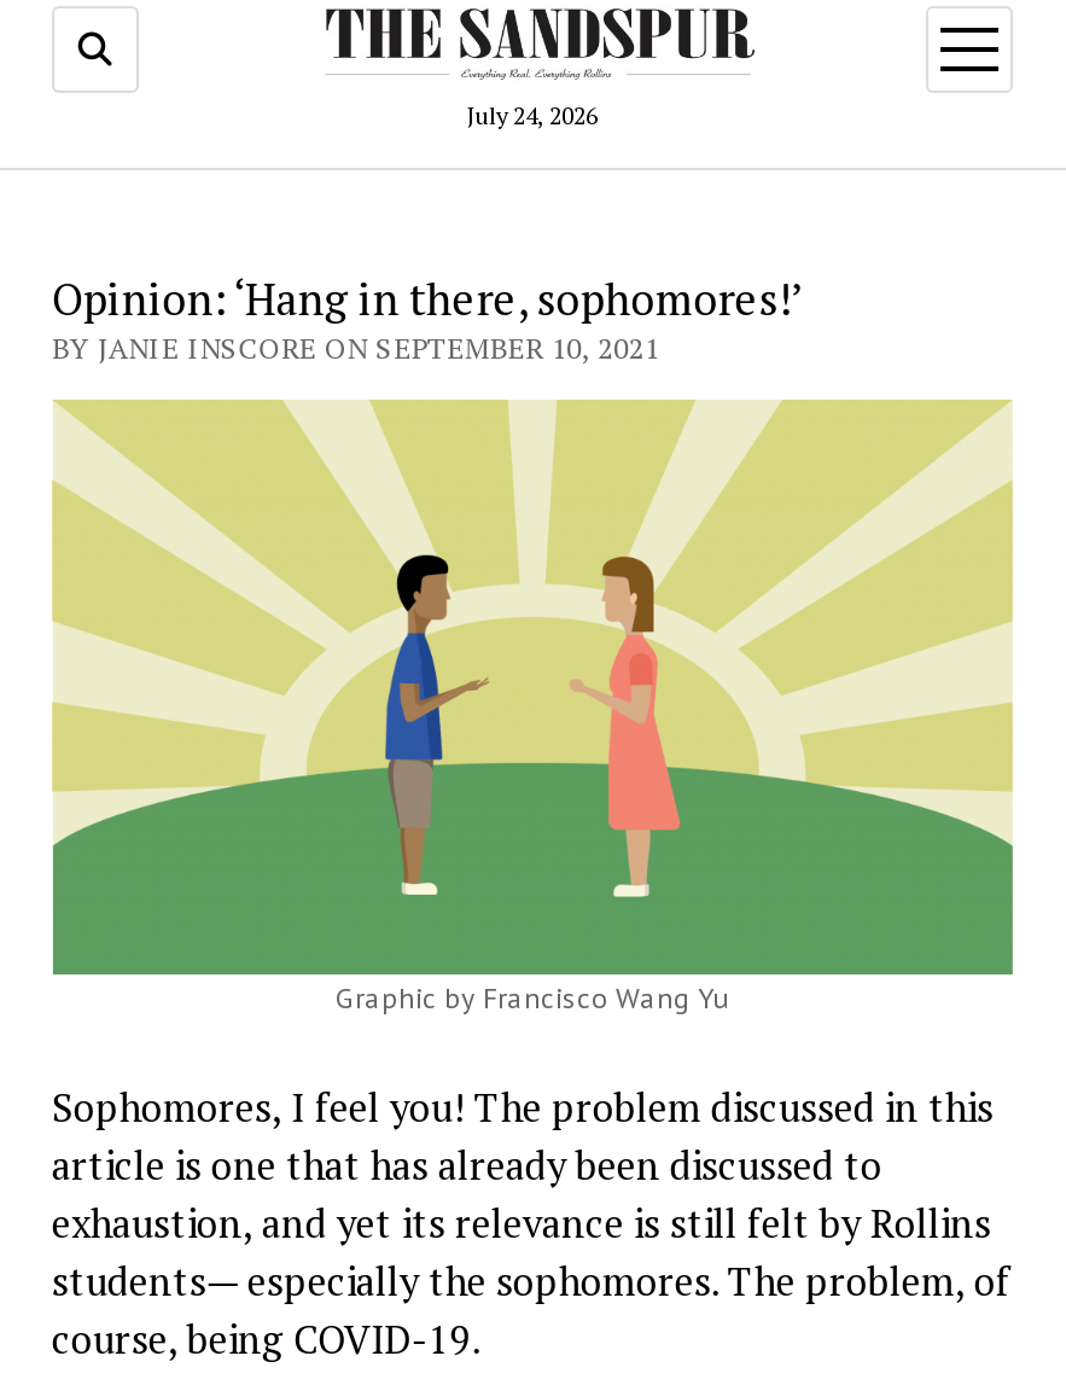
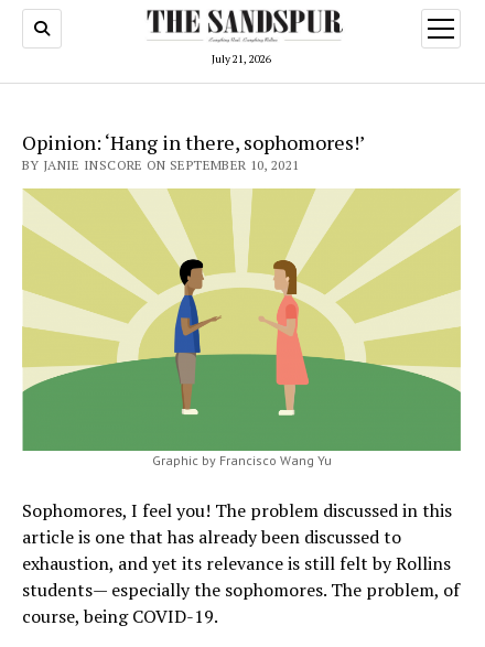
[467,99,598,131] July 24, 2026 -> [212,51,271,66] July 21, 2026

